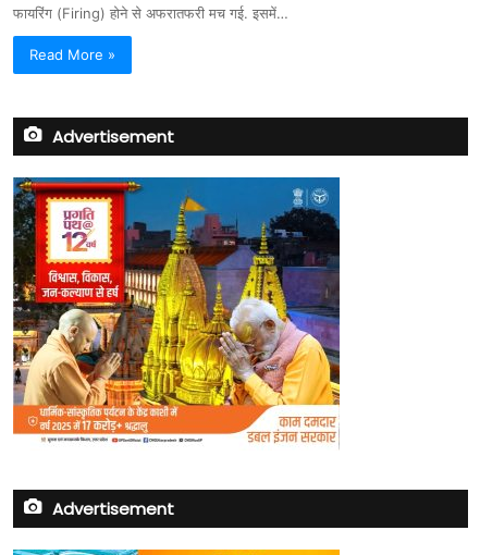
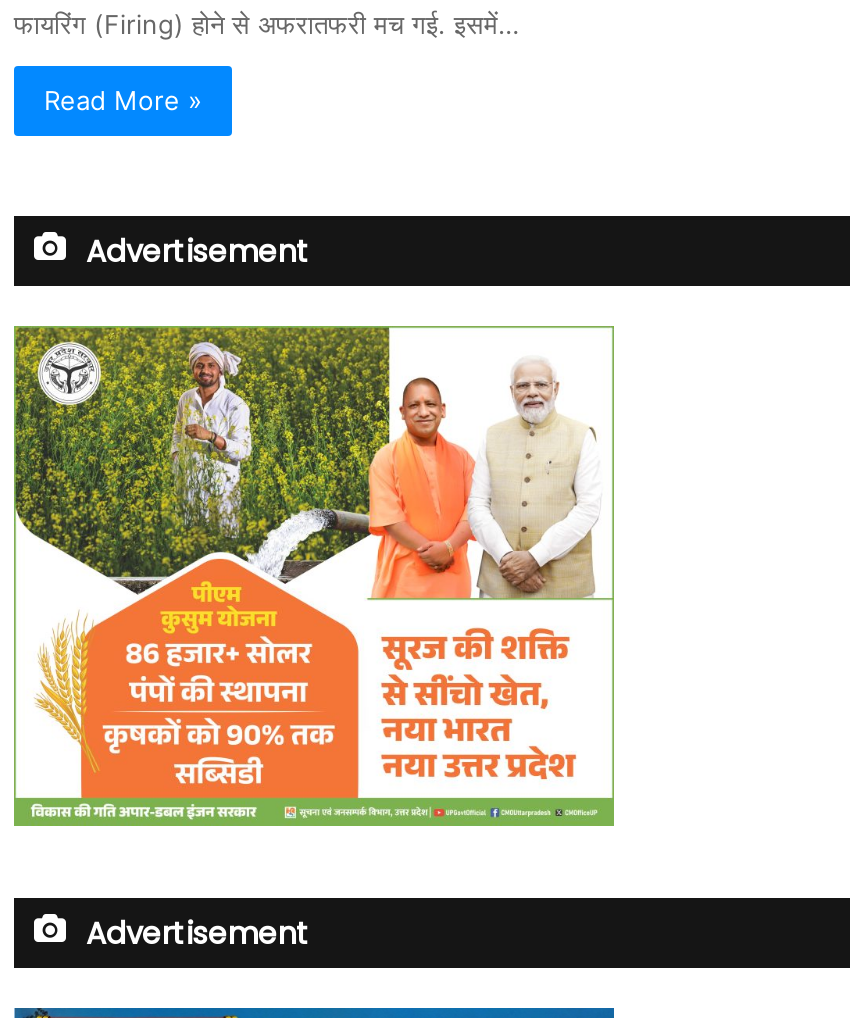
[12,176,341,449] [image] -> [12,324,616,828] [image]

